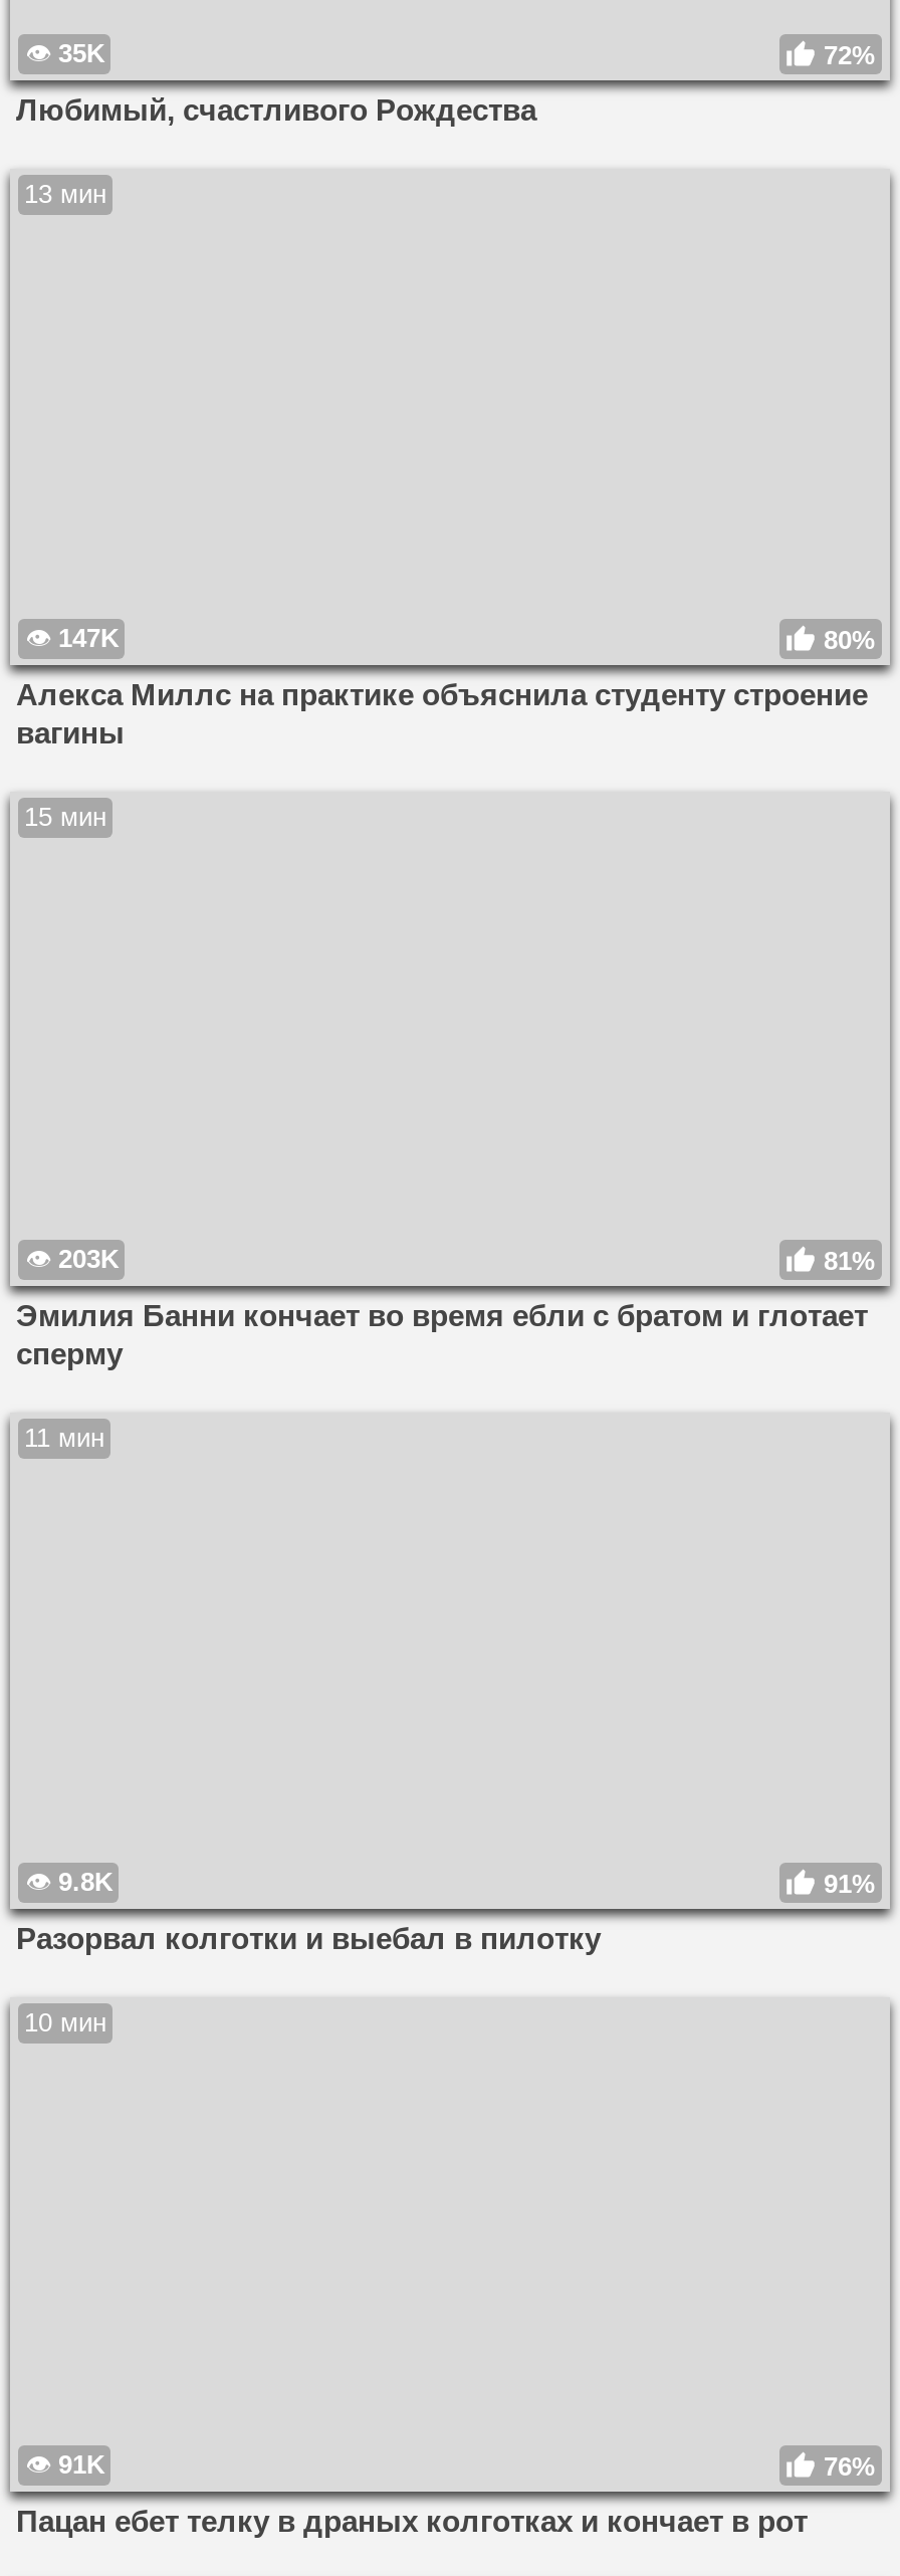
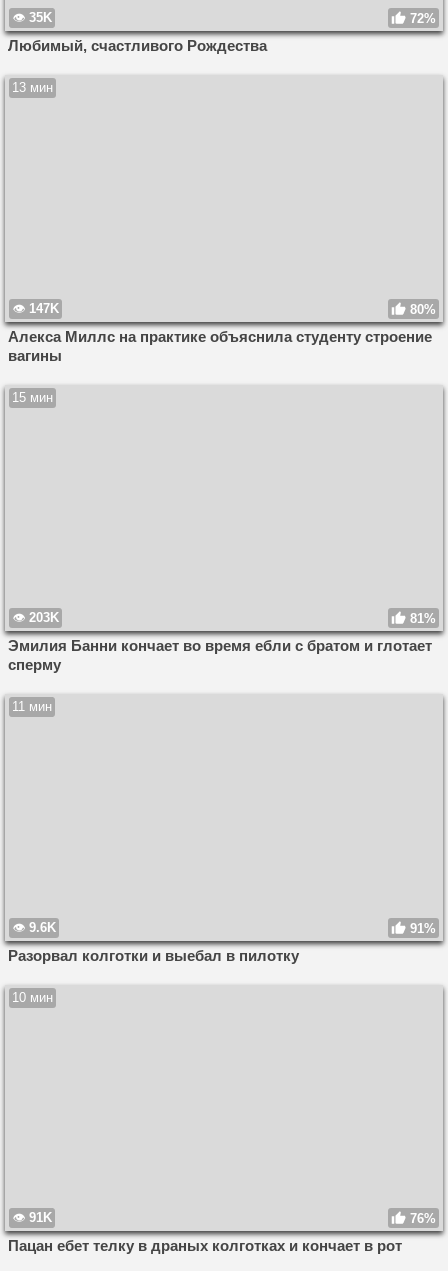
[58,1866,113,1896] 9.8K -> [29,919,56,934] 9.6K

